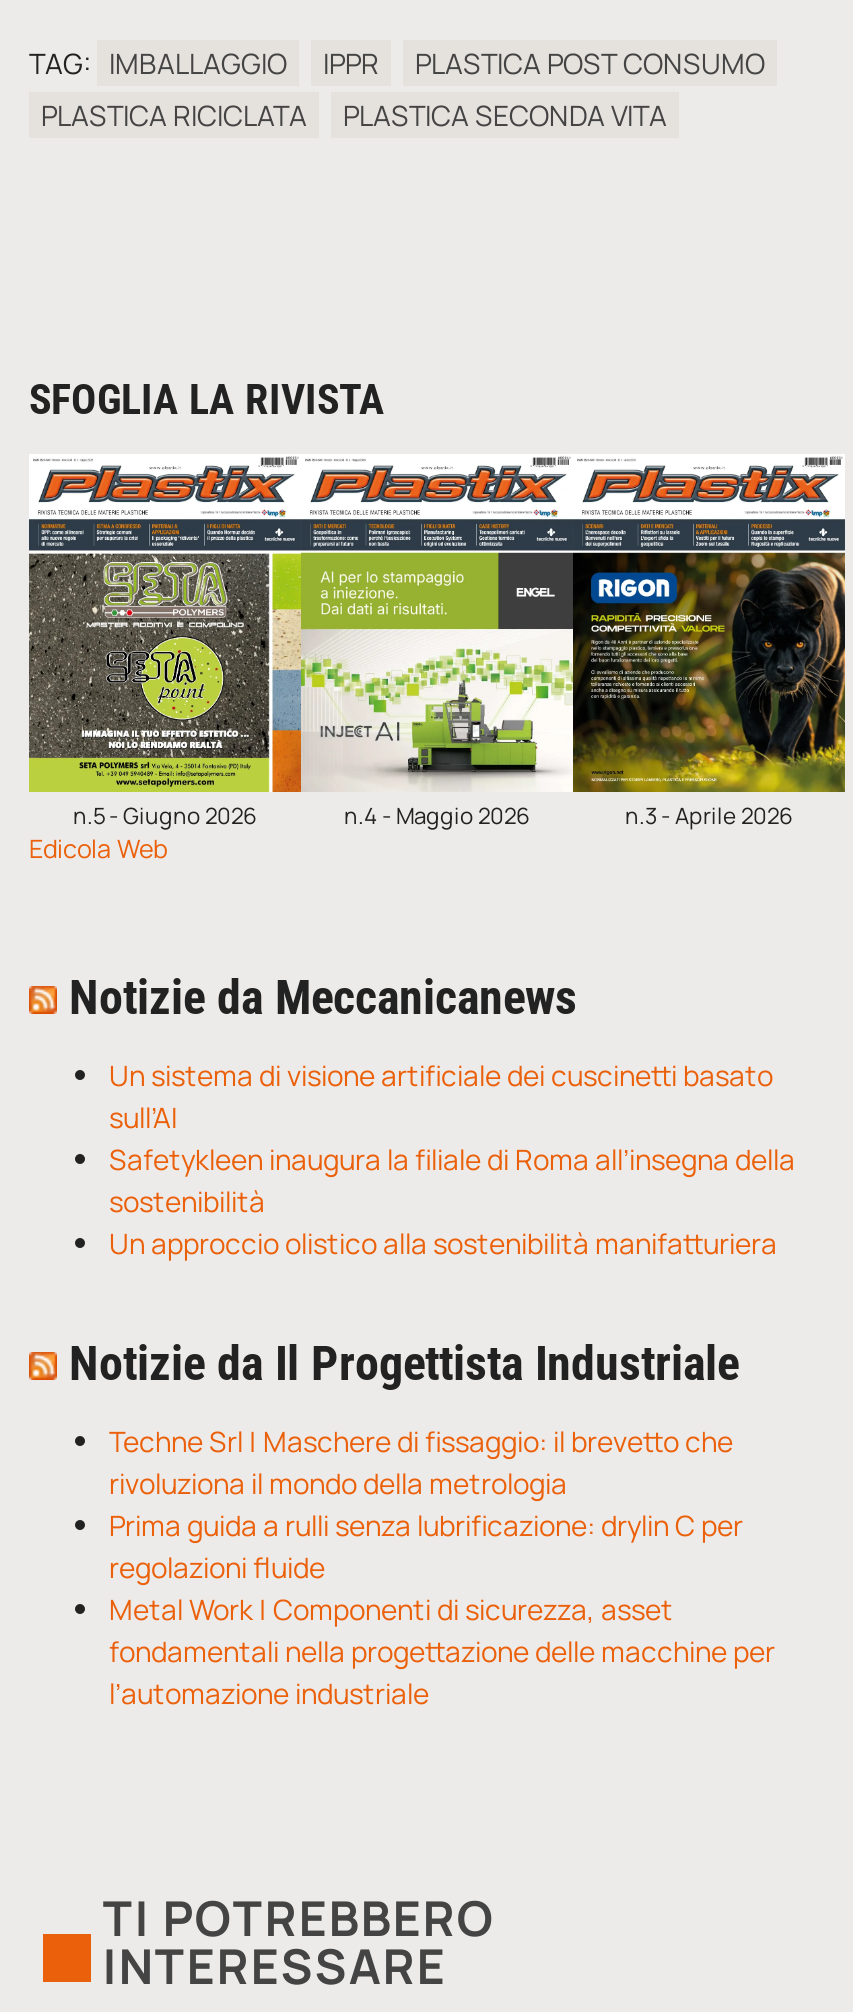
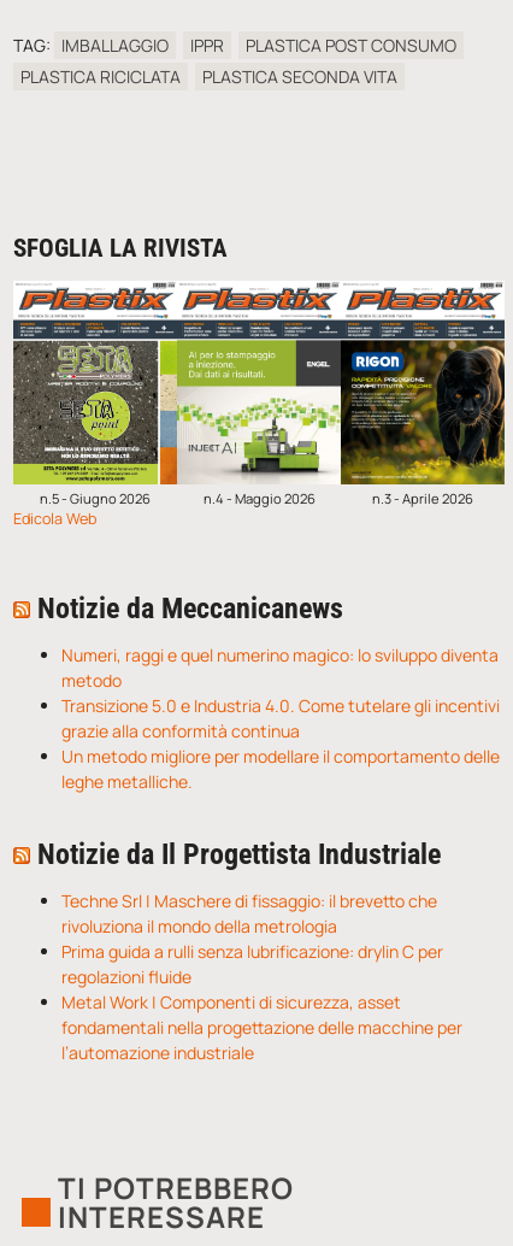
[109,1056,795,1262] Un sistema di visione artificiale dei cuscinetti basato | sull’AI | Safetykleen inaugura la filiale di Roma all’insegna della | sostenibilità | Un approccio olistico alla sostenibilità manifatturiera -> [61,643,500,793] Numeri, raggi e quel numerino magico: lo sviluppo diventa | metodo | Transizione 5.0 e Industria 4.0. Come tutelare gli incentivi | grazie alla conformità continua | Un metodo migliore per modellare il comportamento delle | leghe metalliche.

